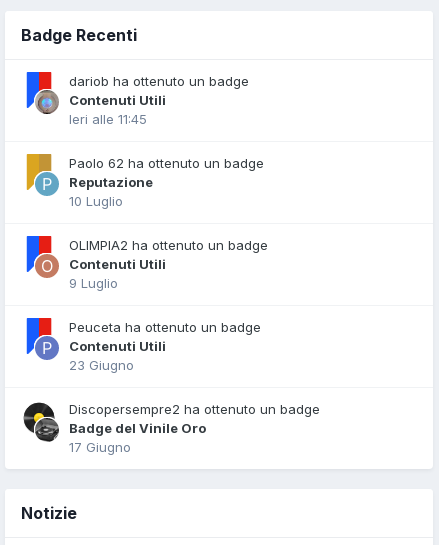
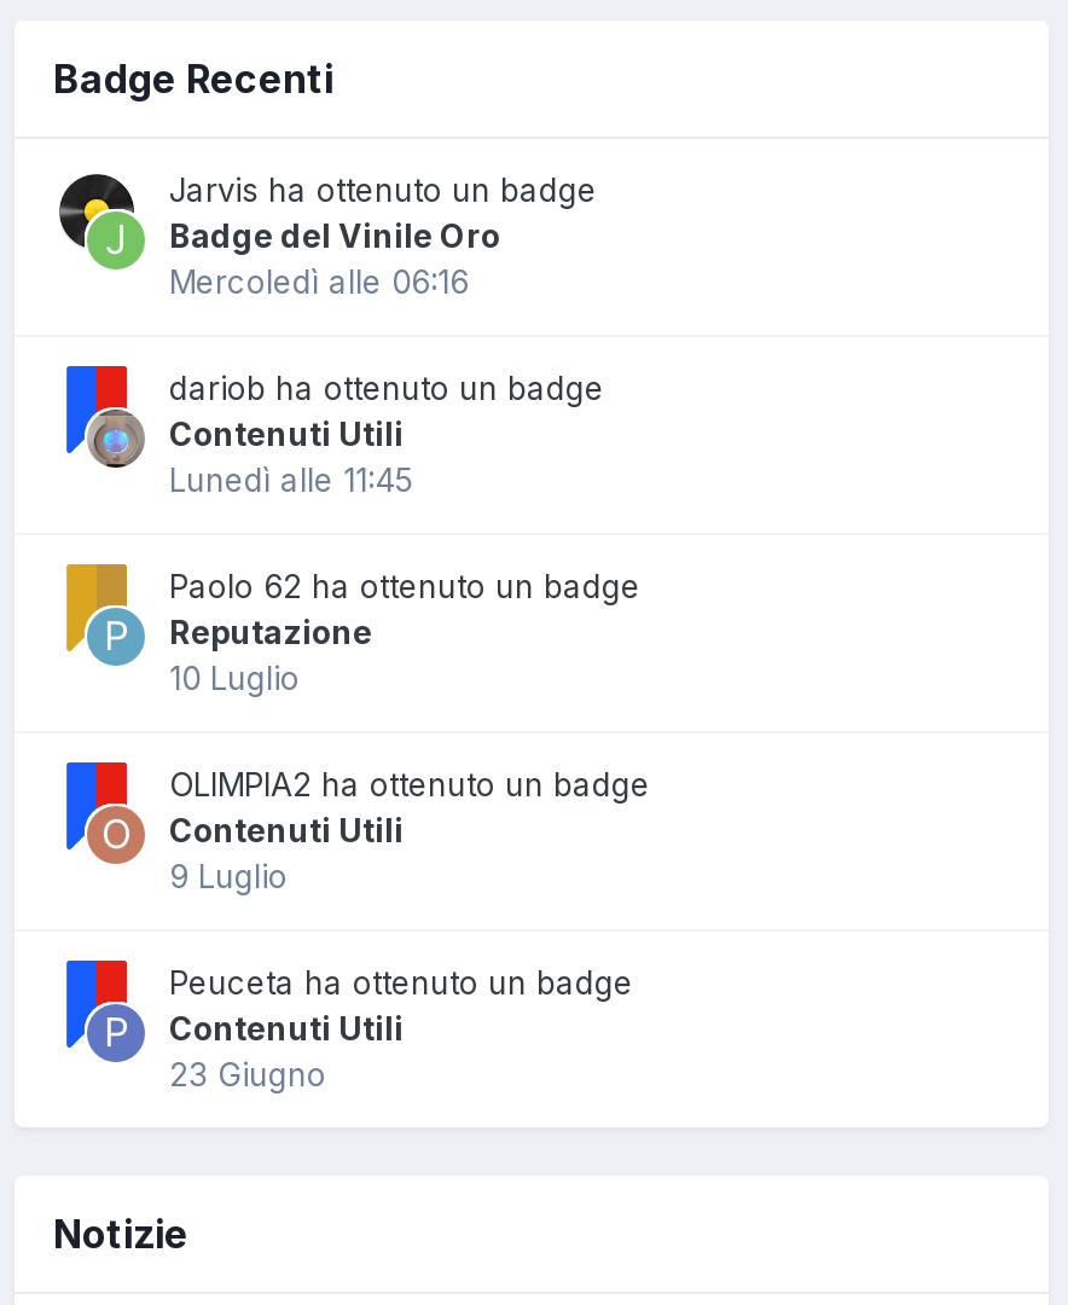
none -> [169,171,597,302] Jarvis ha ottenuto un badge | Mercoledì alle 06:16
moved [69,73,249,108] -> [169,370,604,454]: dariob ha ottenuto un badge | Contenuti Utili
[69,111,147,127] Ieri alle 11:45 -> [169,461,413,500] Lunedì alle 11:45
moved [69,155,268,373] -> [169,568,650,1095]: Paolo 62 ha ottenuto un badge | Reputazione | 10 Luglio | ... | Contenuti Utili | 23 Giugno
moved [23,402,206,443] -> [58,173,500,272]: [image] | Badge del Vinile Oro
[69,401,320,455] Discopersempre2 ha ottenuto un badge | 17 Giugno -> none

